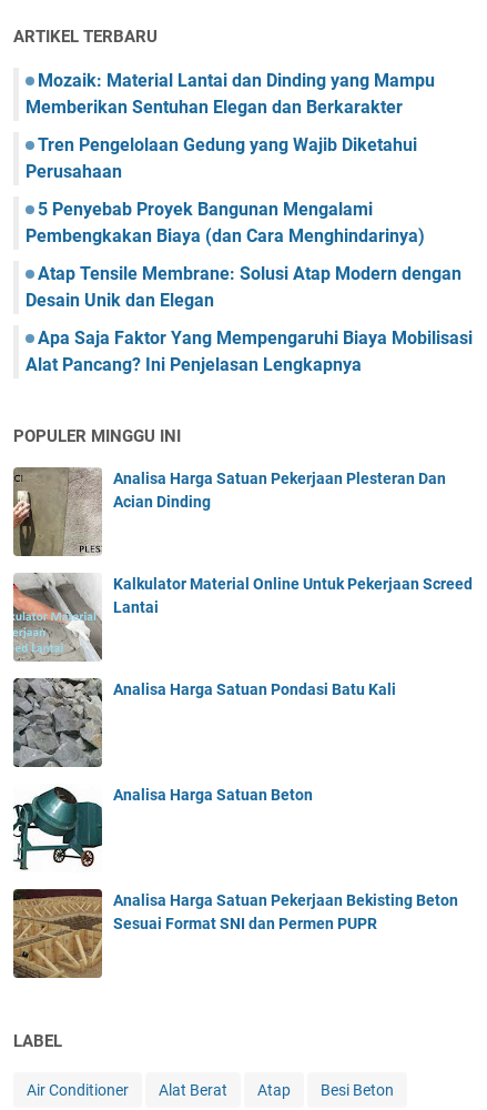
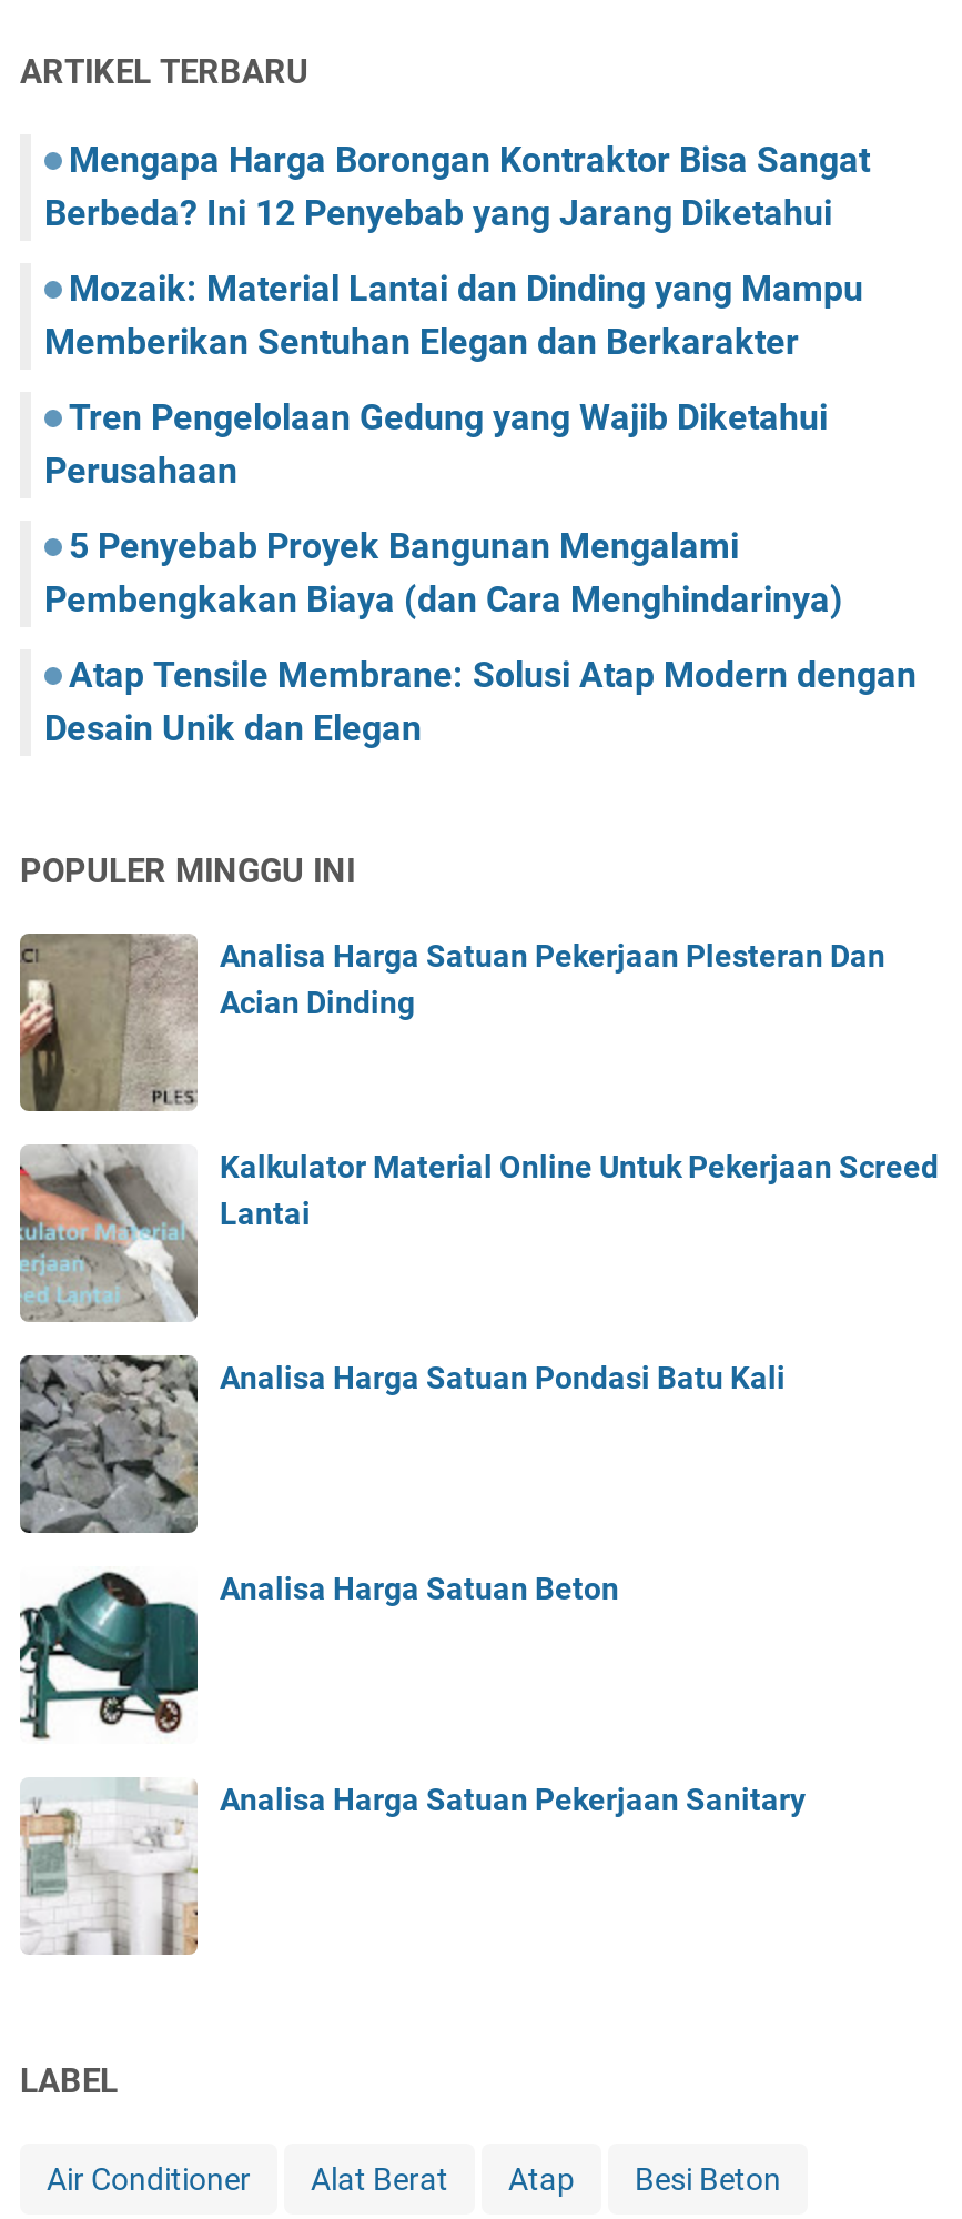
none -> [44,138,870,233] Mengapa Harga Borongan Kontraktor Bisa Sangat | Berbeda? Ini 12 Penyebab yang Jarang Diketahui
moved [26,69,461,310] -> [44,267,917,748]: Mozaik: Material Lantai dan Dinding yang Mampu | Memberikan Sentuhan Elegan dan Berkarakter | Tren Pengelolaan Gedung yang Wajib Diketahui | Perusahaan | 5 Penyebab Proyek Bangunan Mengalami | Pembengkakan Biaya (dan Cara Menghindarinya) | Atap Tensile Membrane: Solusi Atap Modern dengan | Desain Unik dan Elegan
[26,327,473,375] Apa Saja Faktor Yang Mempengaruhi Biaya Mobilisasi | Alat Pancang? Ini Penjelasan Lengkapnya -> none
[12,888,458,979] [image] | Analisa Harga Satuan Pekerjaan Bekisting Beton | Sesuai Format SNI dan Permen PUPR -> [20,1777,806,1957] [image] | Analisa Harga Satuan Pekerjaan Sanitary

